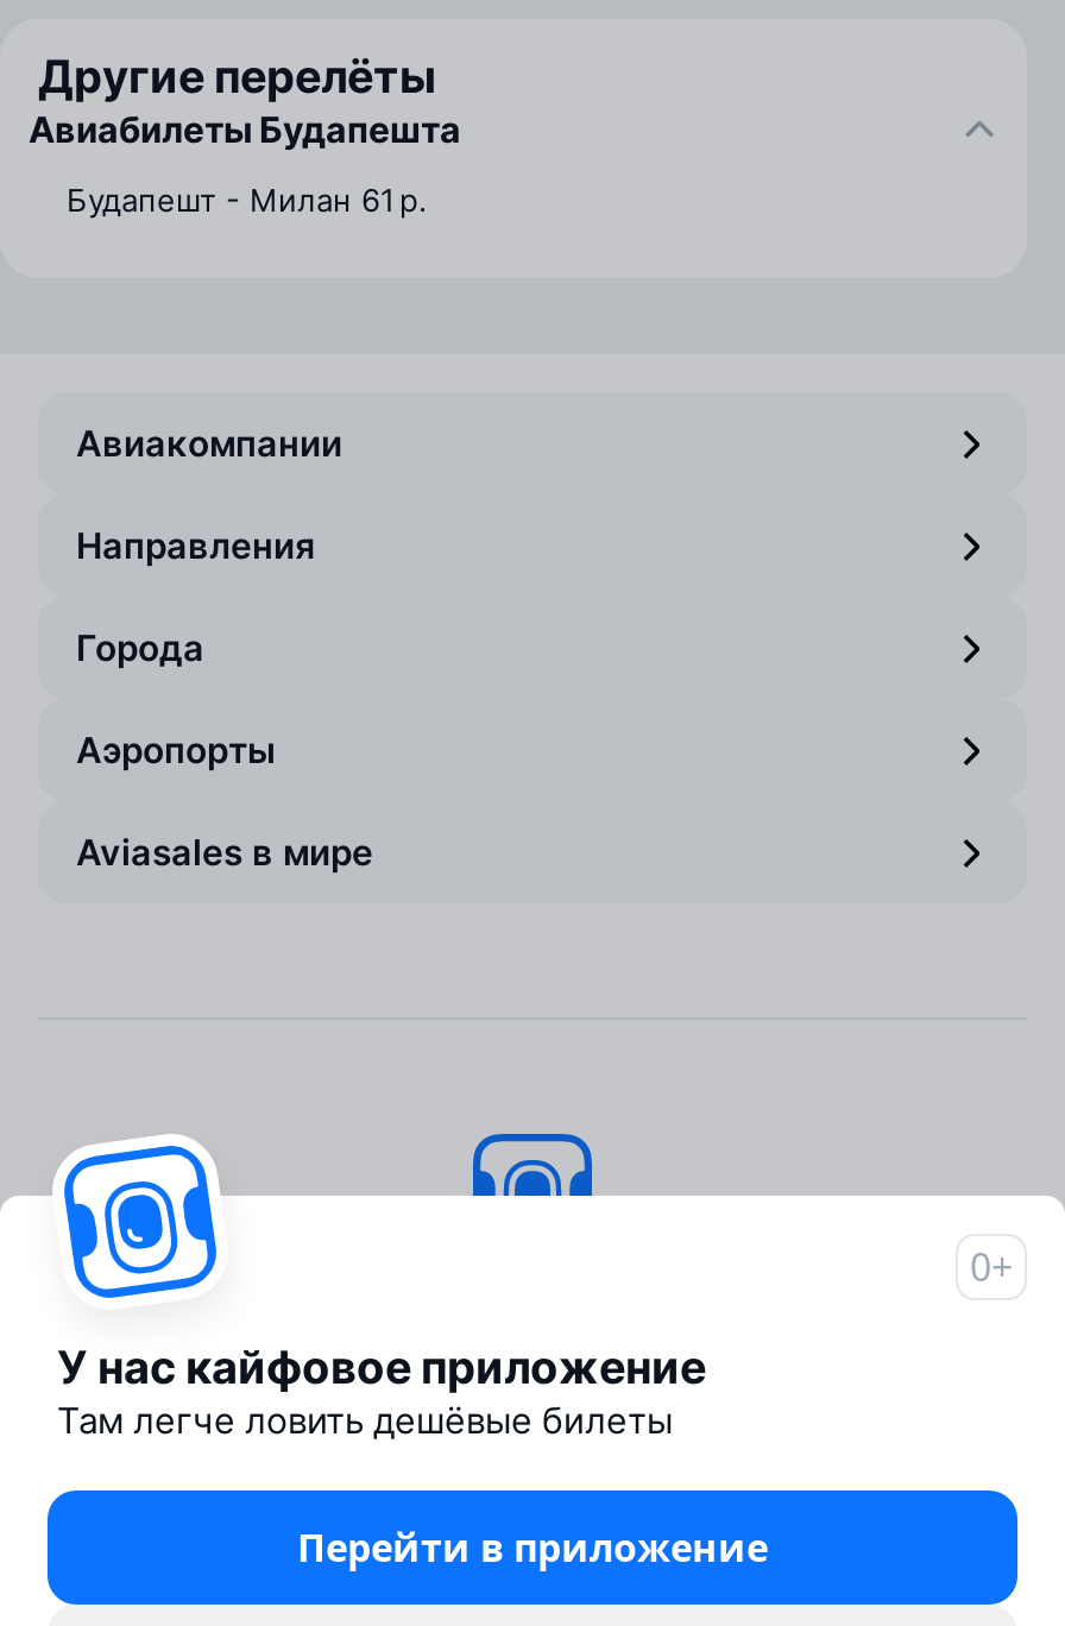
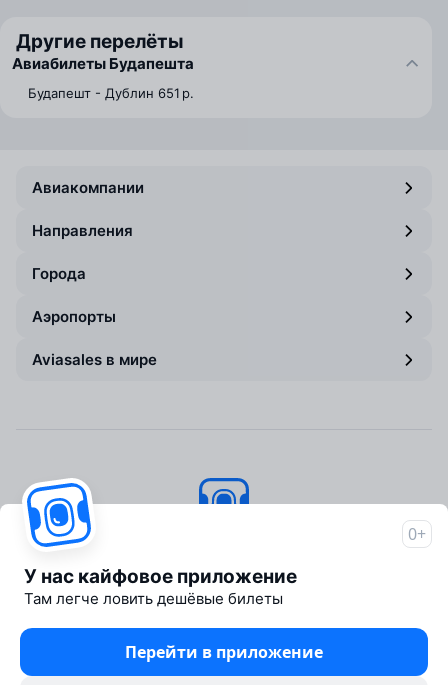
[67,181,428,219] Будапешт - Милан 61 р. -> [28,85,194,101] Будапешт - Дублин 651 р.

